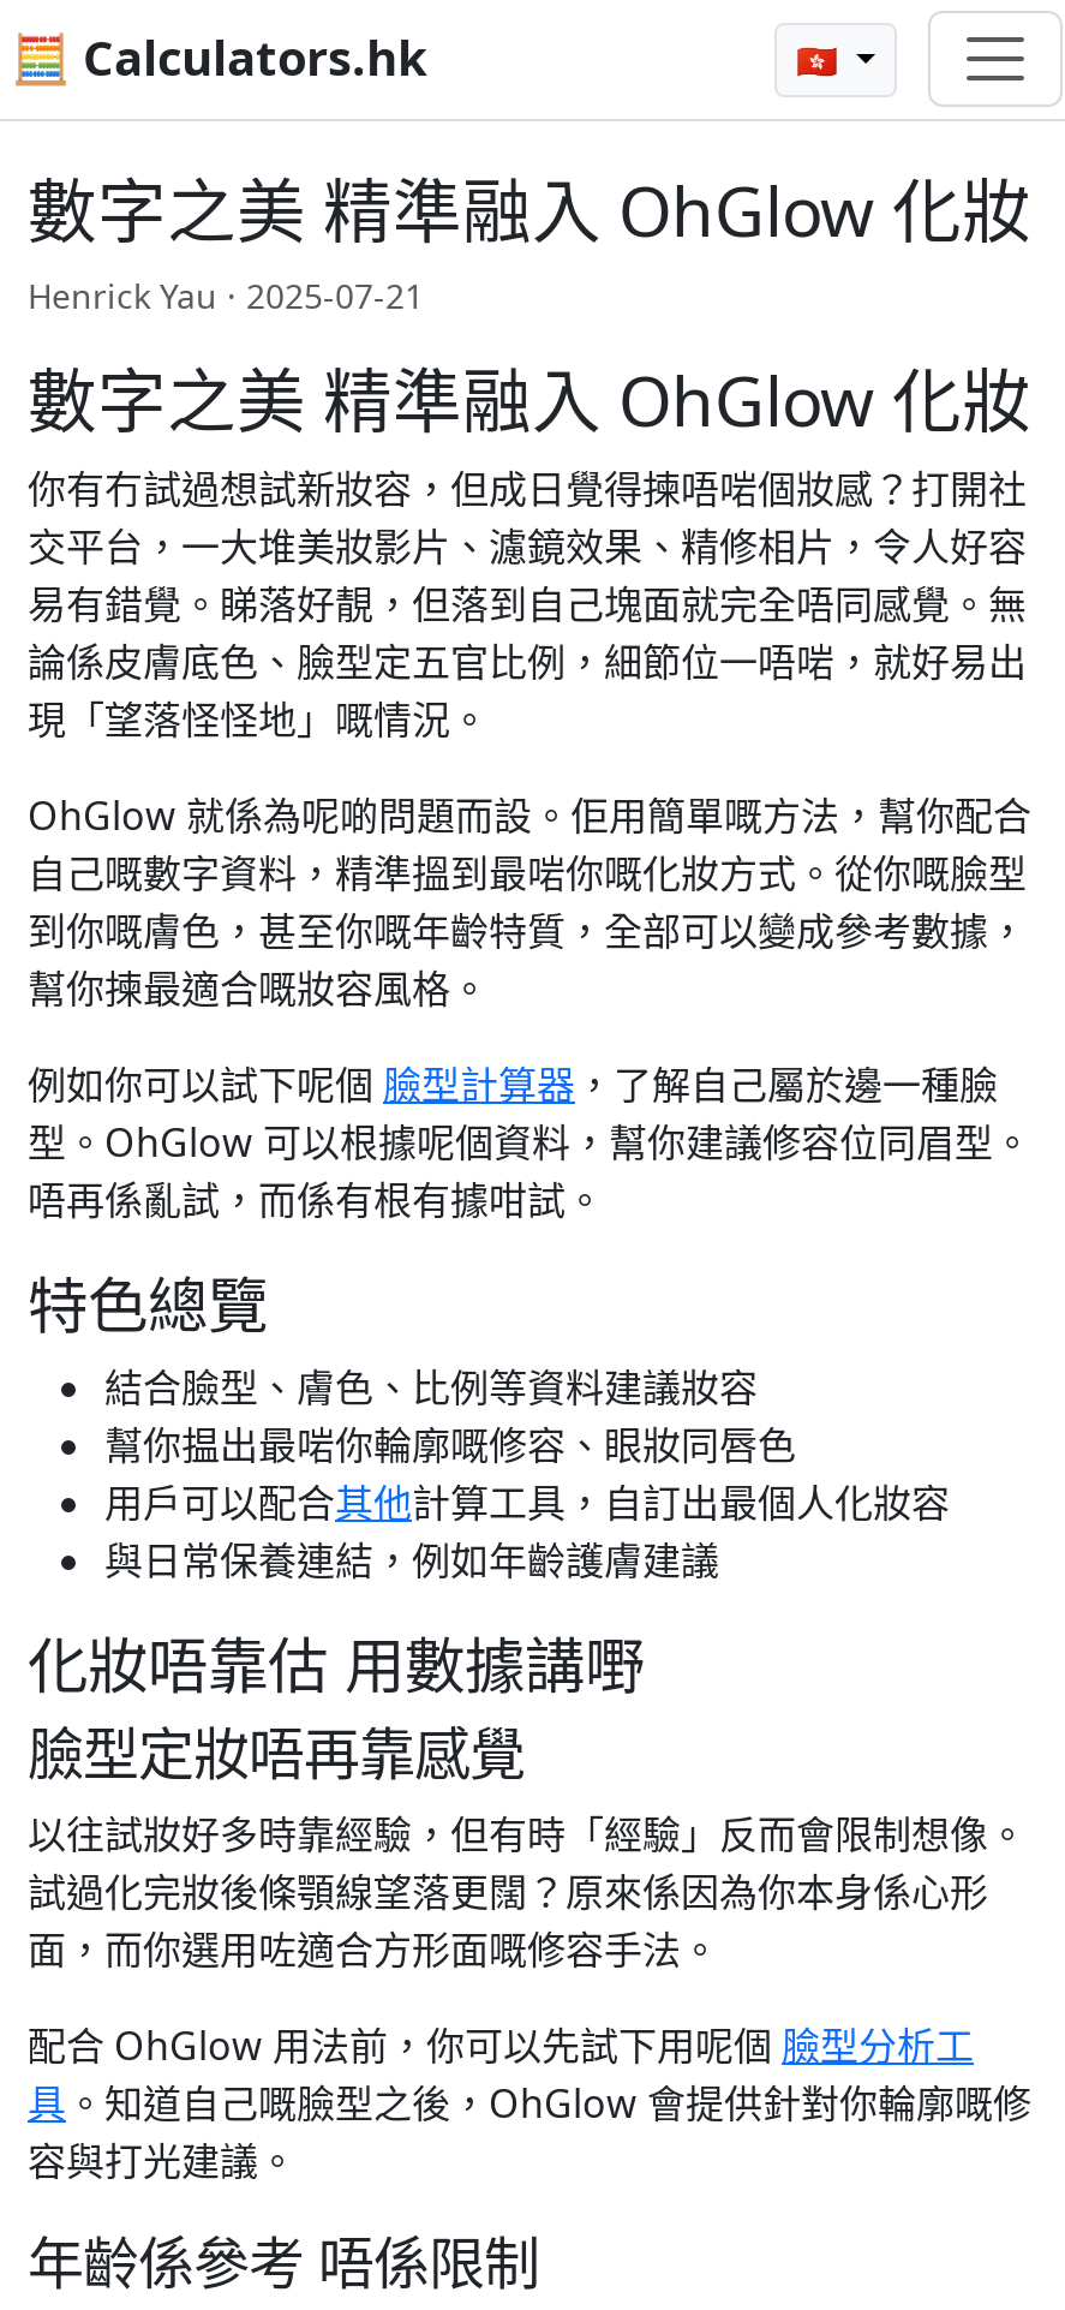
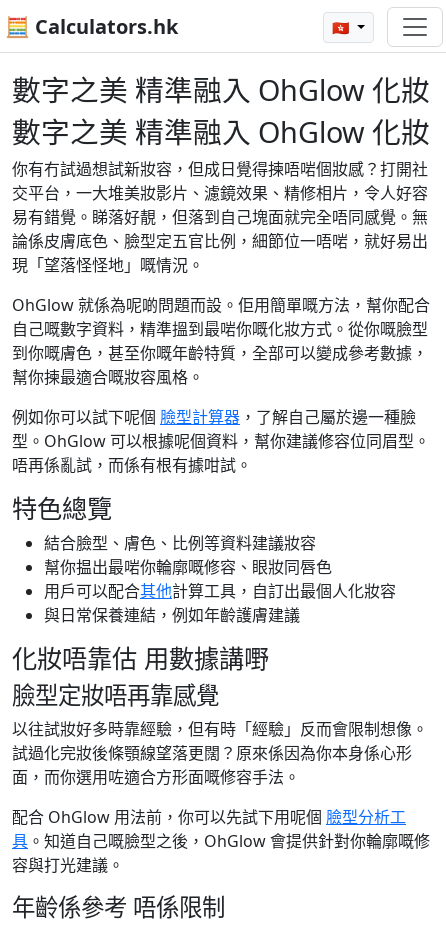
[28,273,424,318] Henrick Yau · 2025-07-21 -> none

